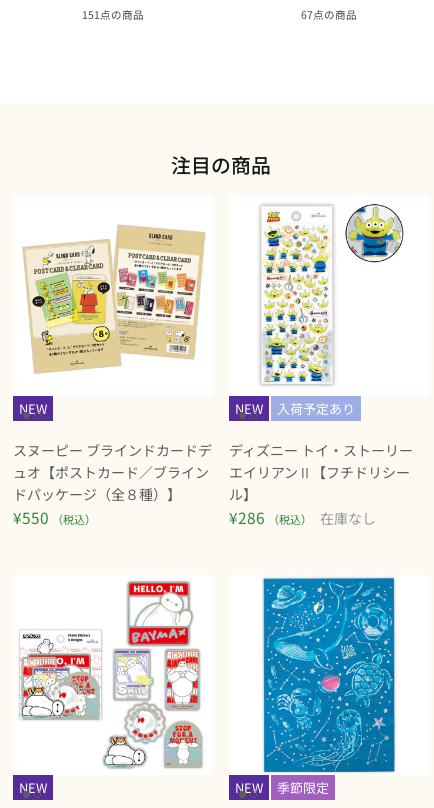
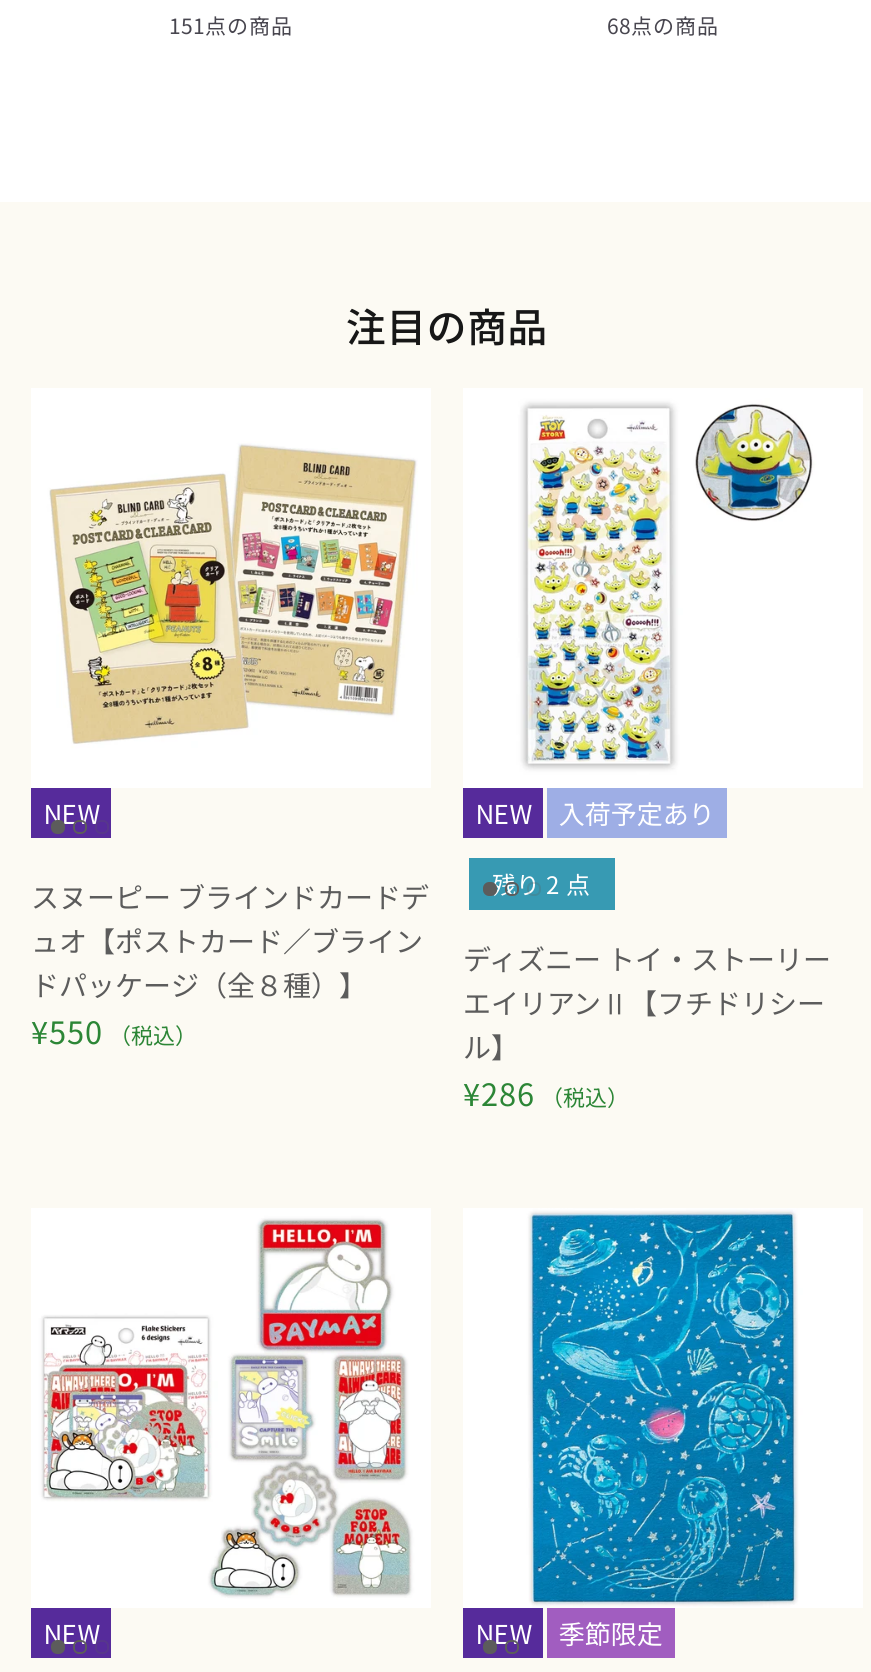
[301,7,357,22] 67点の商品 -> [607,9,719,39] 68点の商品
none -> [492,866,590,900] 残り 2 点
[320,508,376,528] 在庫なし -> none

